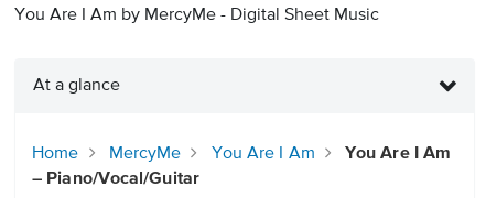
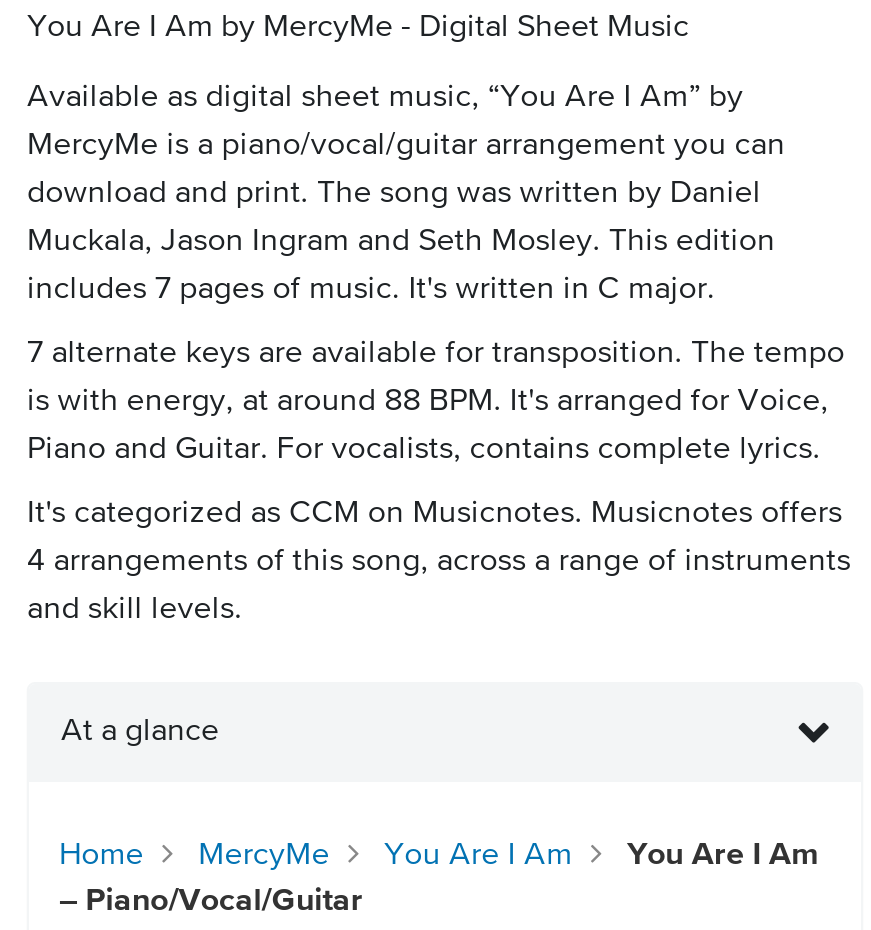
none -> [27,83,851,627] Available as digital sheet music, “You Are I Am” by | MercyMe is a piano/vocal/guitar arrangement you can | download and print. The song was written by Daniel | Muckala, Jason Ingram and Seth Mosley. This edition | includes 7 pages of music. It's written in C major. | 7 alternate keys are available for transposition. The tempo | is with energy, at around 88 BPM. It's arranged for Voice, | Piano and Guitar. For vocalists, contains complete lyrics. | It's categorized as CCM on Musicnotes. Musicnotes offers | 4 arrangements of this song, across a range of instruments | and skill levels.

